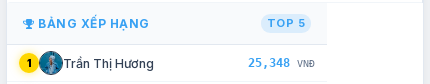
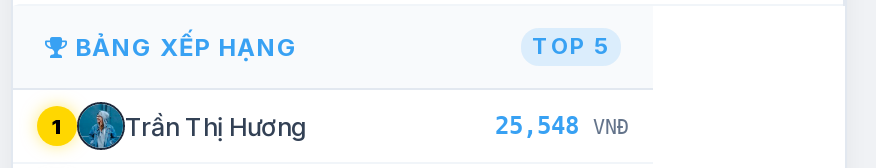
[248,55,315,69] 25,348 VNĐ -> [495,111,629,139] 25,548 VNĐ

